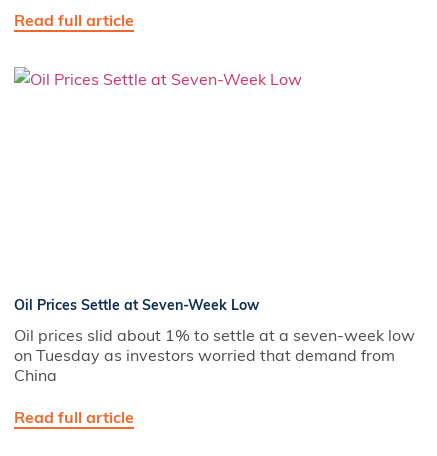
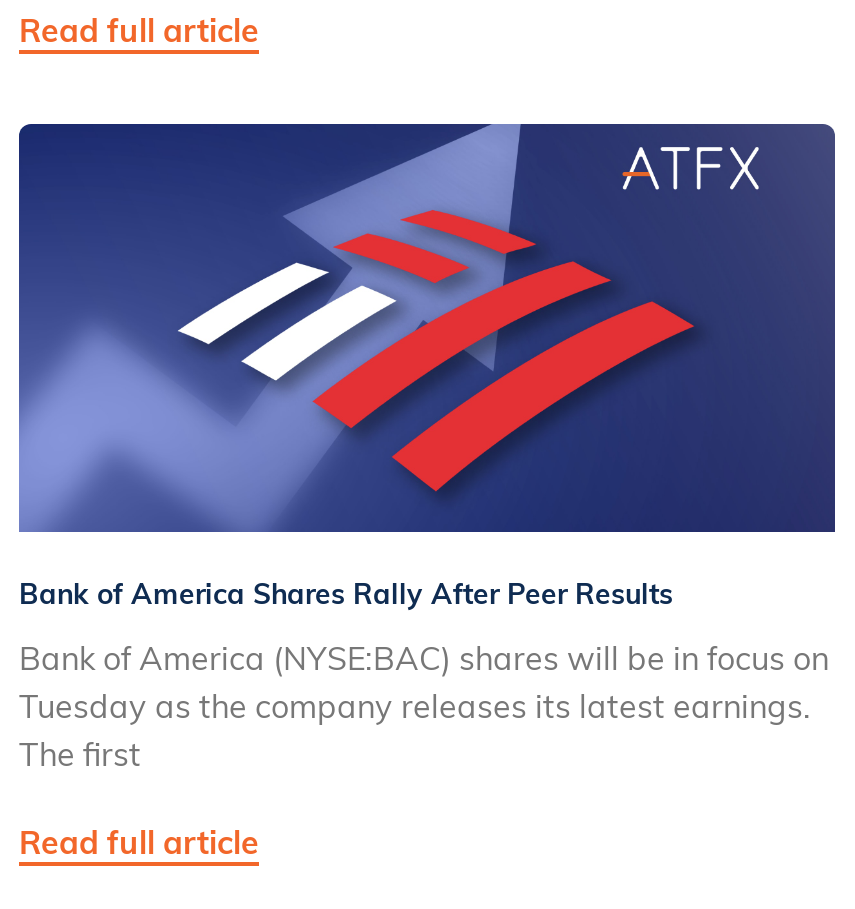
none -> [17,121,837,535] [image]
[14,295,259,313] Oil Prices Settle at Seven-Week Low -> [19,576,673,612] Bank of America Shares Rally After Peer Results
[14,324,415,384] Oil prices slid about 1% to settle at a seven-week low | on Tuesday as investors worried that demand from | China -> [19,638,829,774] Bank of America (NYSE:BAC) shares will be in focus on | Tuesday as the company releases its latest earnings. | The first

